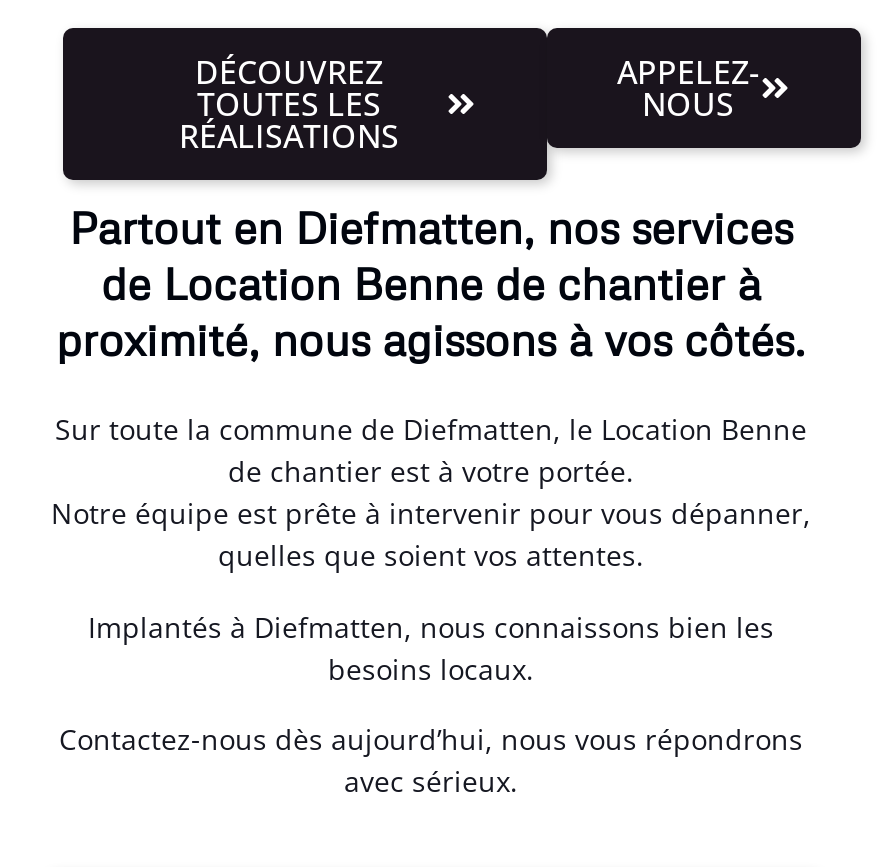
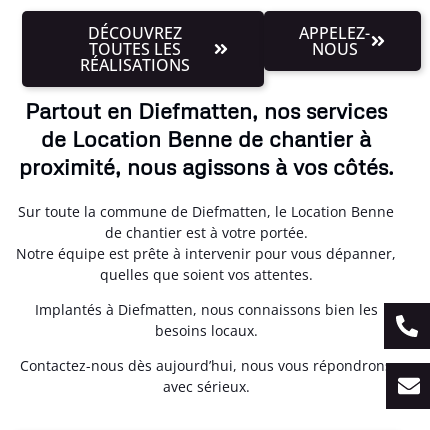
none -> [383,302,427,350] [image]
none -> [385,362,427,410] [image]

